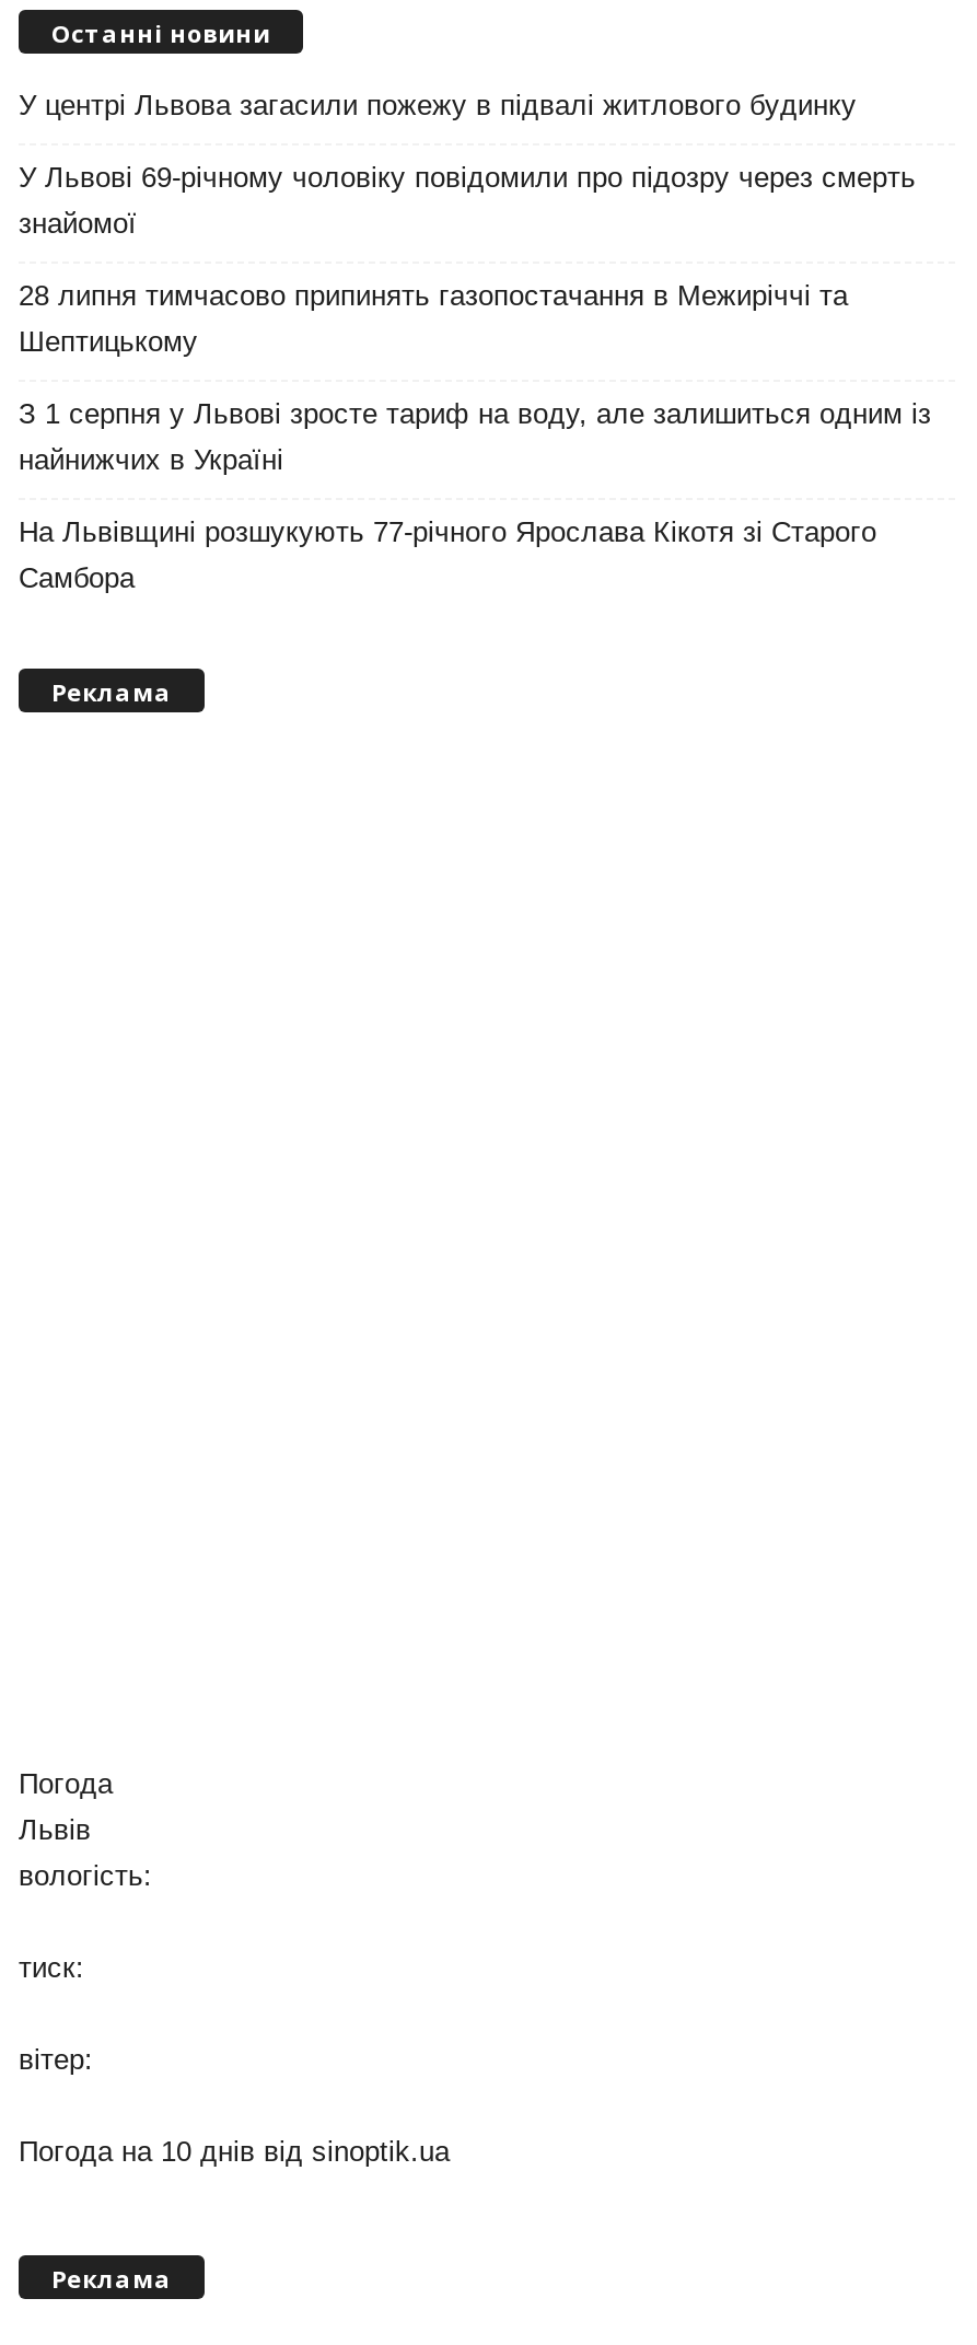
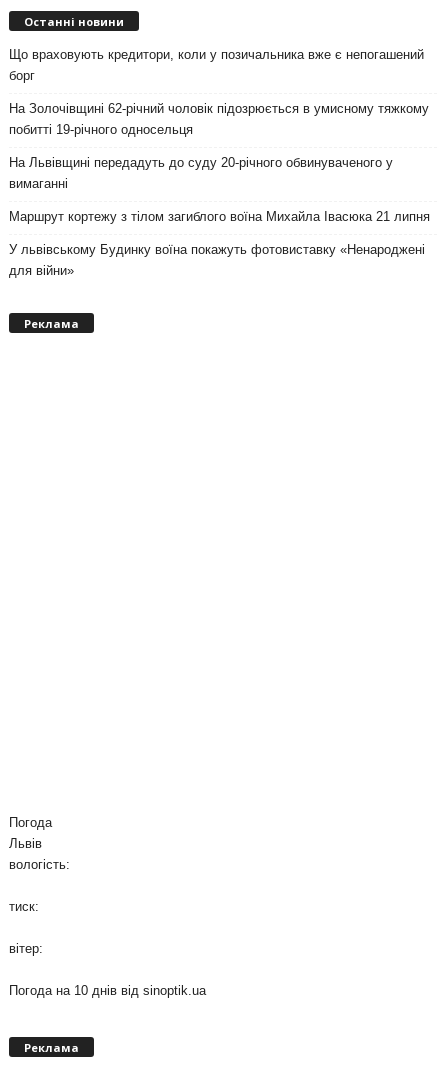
[19,88,857,120] У центрі Львова загасили пожежу в підвалі житлового будинку -> [9,47,424,83] Що враховують кредитори, коли у позичальника вже є непогашений | борг
[19,160,916,239] У Львові 69-річному чоловіку повідомили про підозру через смерть | знайомої -> [9,101,429,137] На Золочівщині 62-річний чоловік підозрюється в умисному тяжкому | побитті 19-річного односельця
[19,278,848,357] 28 липня тимчасово припинять газопостачання в Межиріччі та | Шептицькому -> [9,155,393,191] На Львівщині передадуть до суду 20-річного обвинуваченого у | вимаганні
[19,396,931,475] З 1 серпня у Львові зросте тариф на воду, але залишиться одним із | найнижчих в Україні -> [9,209,430,224] Маршрут кортежу з тілом загиблого воїна Михайла Івасюка 21 липня
[19,514,876,593] На Львівщині розшукують 77-річного Ярослава Кікотя зі Старого | Самбора -> [9,242,425,278] У львівському Будинку воїна покажуть фотовиставку «Ненароджені | для війни»

